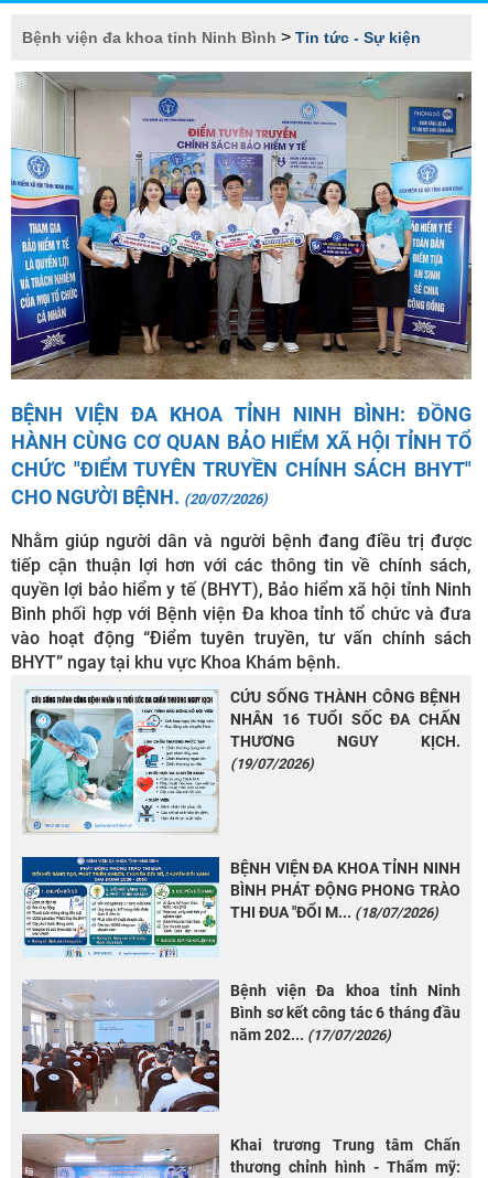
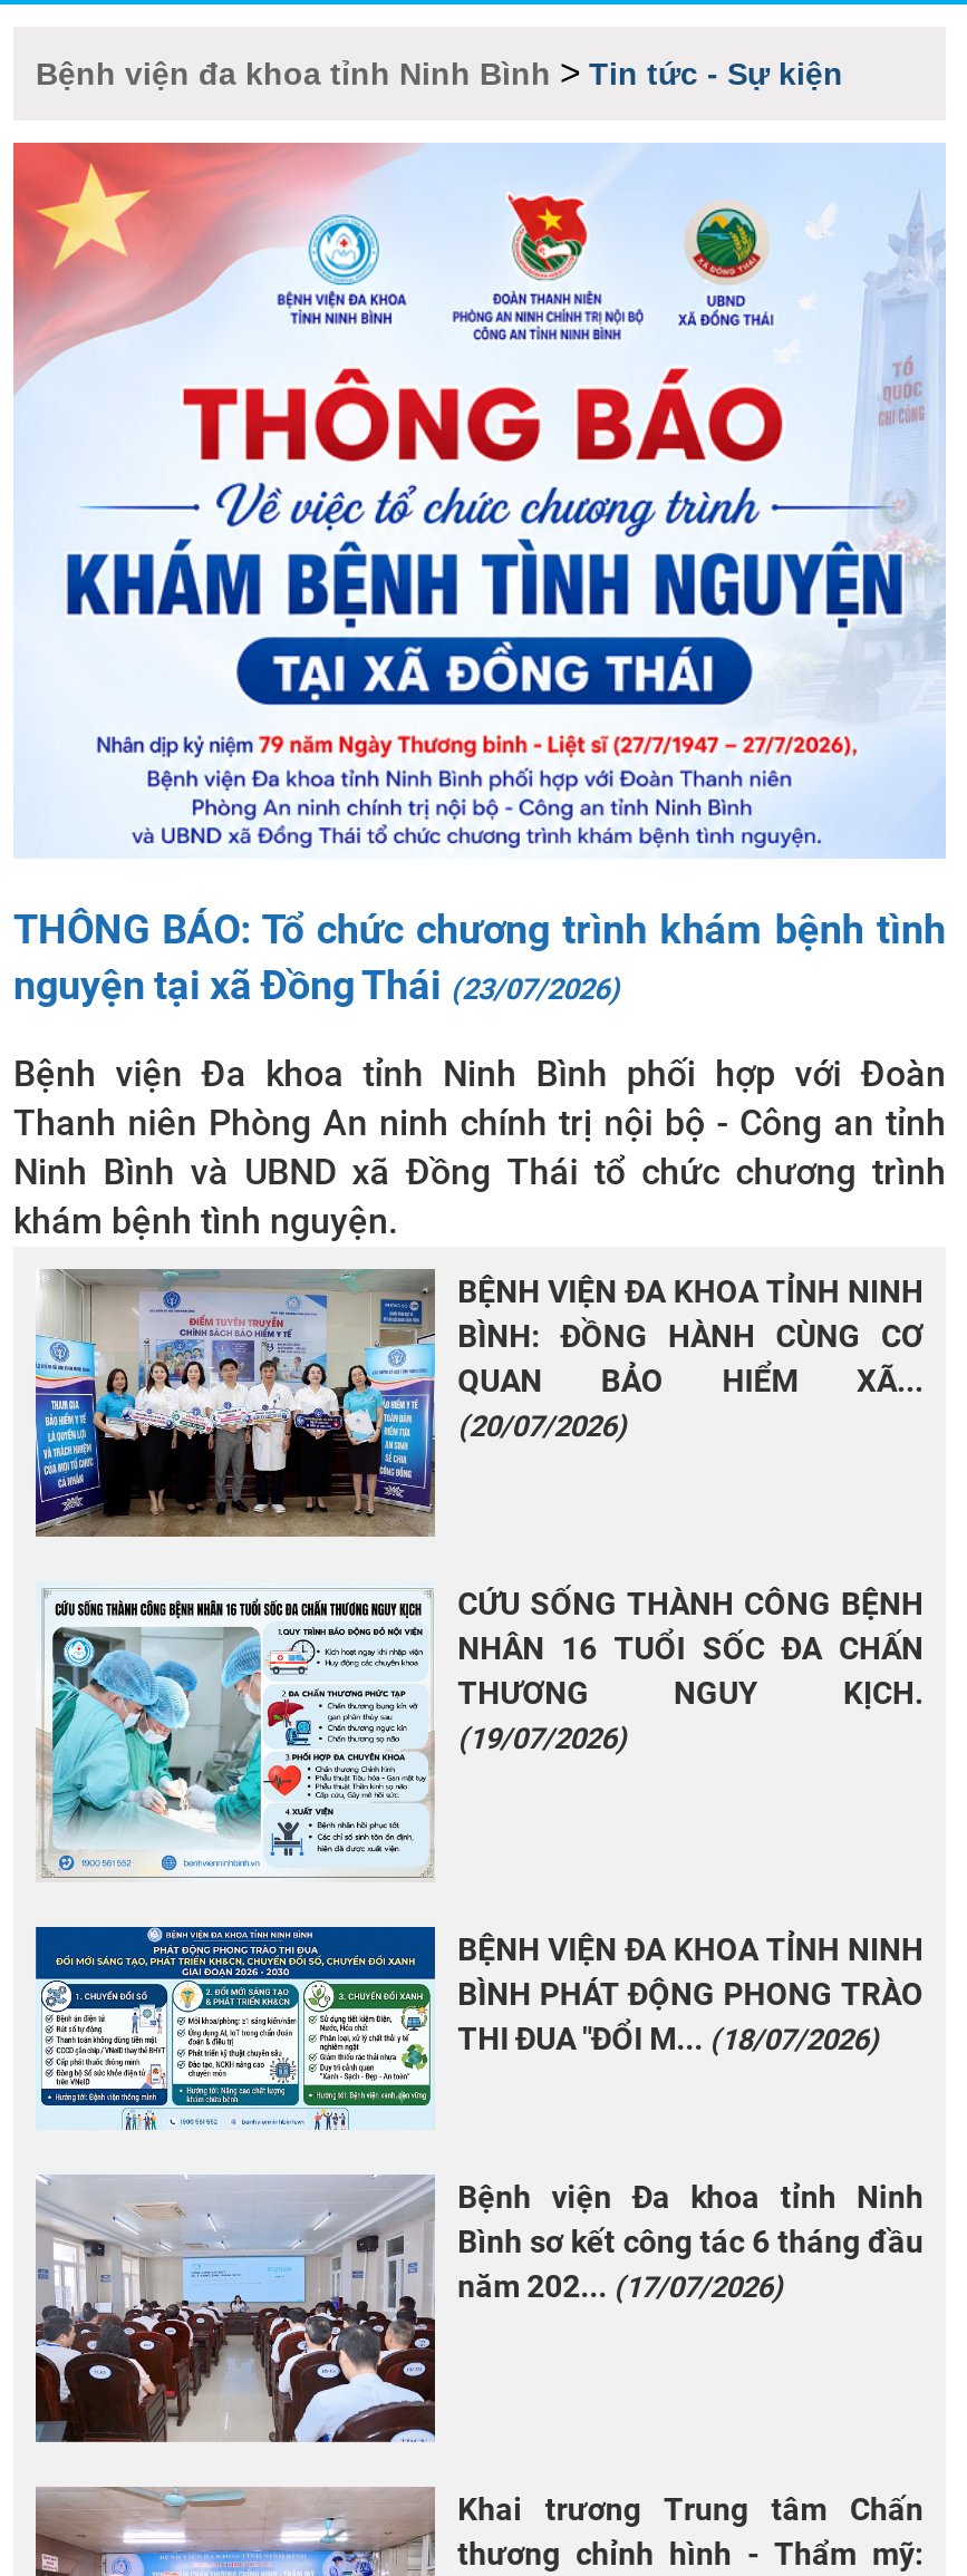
[10,71,473,344] [image] -> [11,141,946,794] [image]
[11,402,471,672] BỆNH VIỆN ĐA KHOA TỈNH NINH BÌNH: ĐỒNG | HÀNH CÙNG CƠ QUAN BẢO HIỂM XÃ HỘI TỈNH TỔ | CHỨC "ĐIỂM TUYÊN TRUYỀN CHÍNH SÁCH BHYT" | CHO NGƯỜI BỆNH. (20/07/2026) | Nhằm giúp người dân và người bệnh đang điều trị được | tiếp cận thuận lợi hơn với các thông tin về chính sách, | quyền lợi bảo hiểm y tế (BHYT), Bảo hiểm xã hội tỉnh Ninh | Bình phối hợp với Bệnh viện Đa khoa tỉnh tổ chức và đưa | vào hoạt động “Điểm tuyên truyền, tư vấn chính sách | BHYT” ngay tại khu vực Khoa Khám bệnh. -> [13,906,946,1444] THÔNG BÁO: Tổ chức chương trình khám bệnh tình | nguyện tại xã Đồng Thái (23/07/2026) | Bệnh viện Đa khoa tỉnh Ninh Bình phối hợp với Đoàn | Thanh niên Phòng An ninh chính trị nội bộ - Công an tỉnh | Ninh Bình và UBND xã Đồng Thái tổ chức chương trình | khám bệnh tình nguyện. | BỆNH VIỆN ĐA KHOA TỈNH NINH | BÌNH: ĐỒNG HÀNH CÙNG CƠ | QUAN BẢO HIỂM XÃ... | (20/07/2026)

